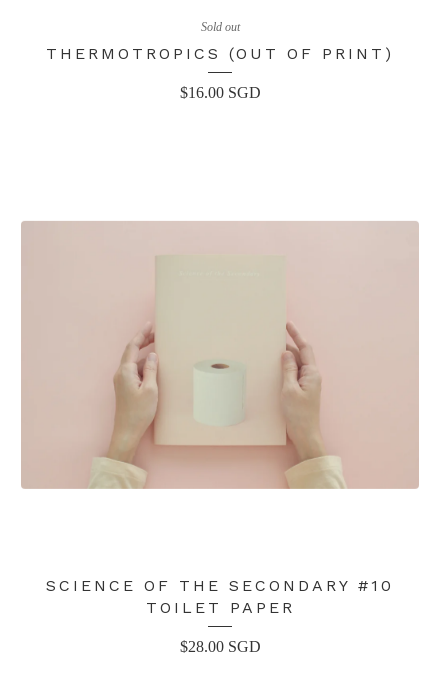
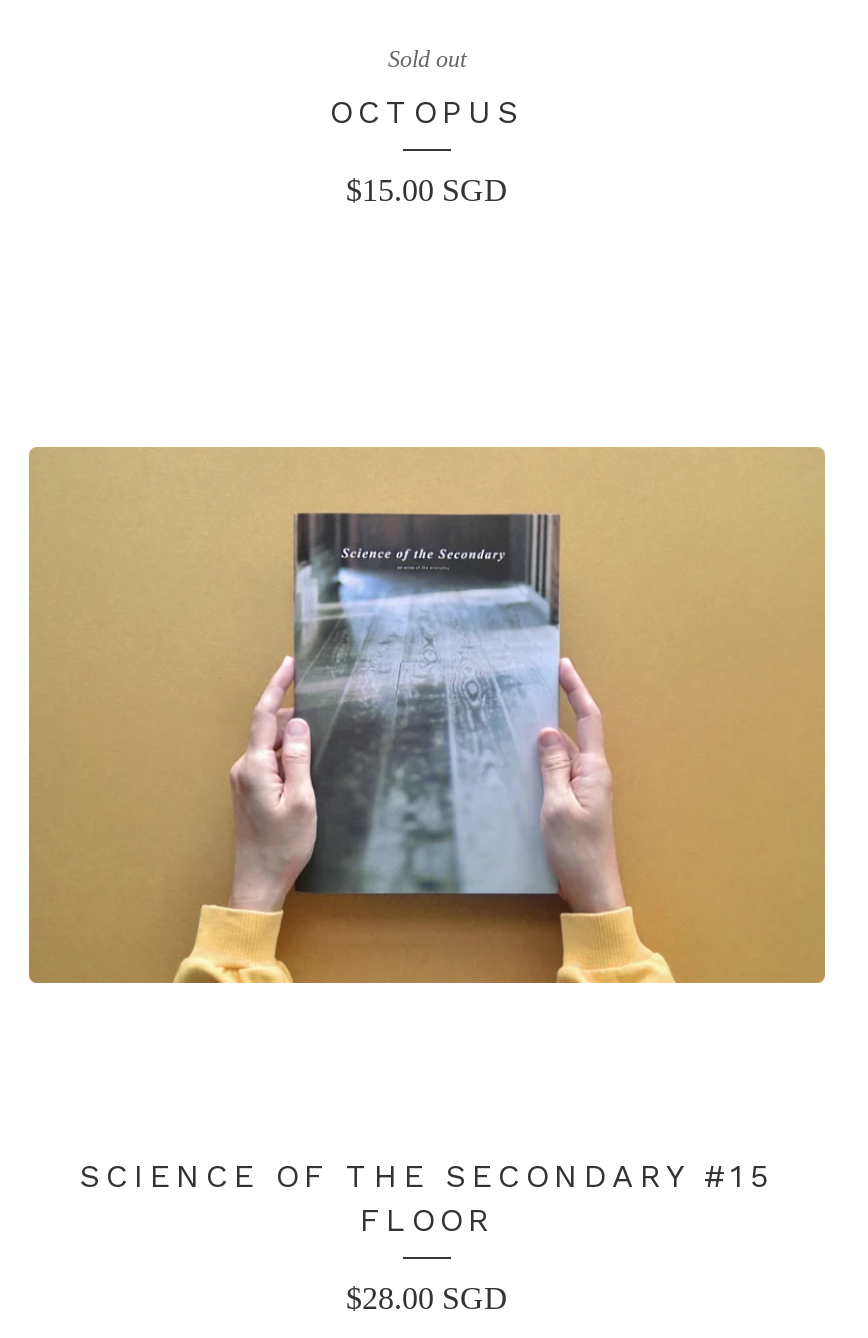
[46,44,394,63] THERMOTROPICS (OUT OF PRINT) -> [330,93,524,131] OCTOPUS
[179,84,260,101] $16.00 SGD -> [346,173,508,207] $15.00 SGD
[21,220,419,490] [image] -> [29,447,825,985] [image]
[46,576,394,617] SCIENCE OF THE SECONDARY #10 | TOILET PAPER -> [80,1157,774,1239] SCIENCE OF THE SECONDARY #15 | FLOOR

